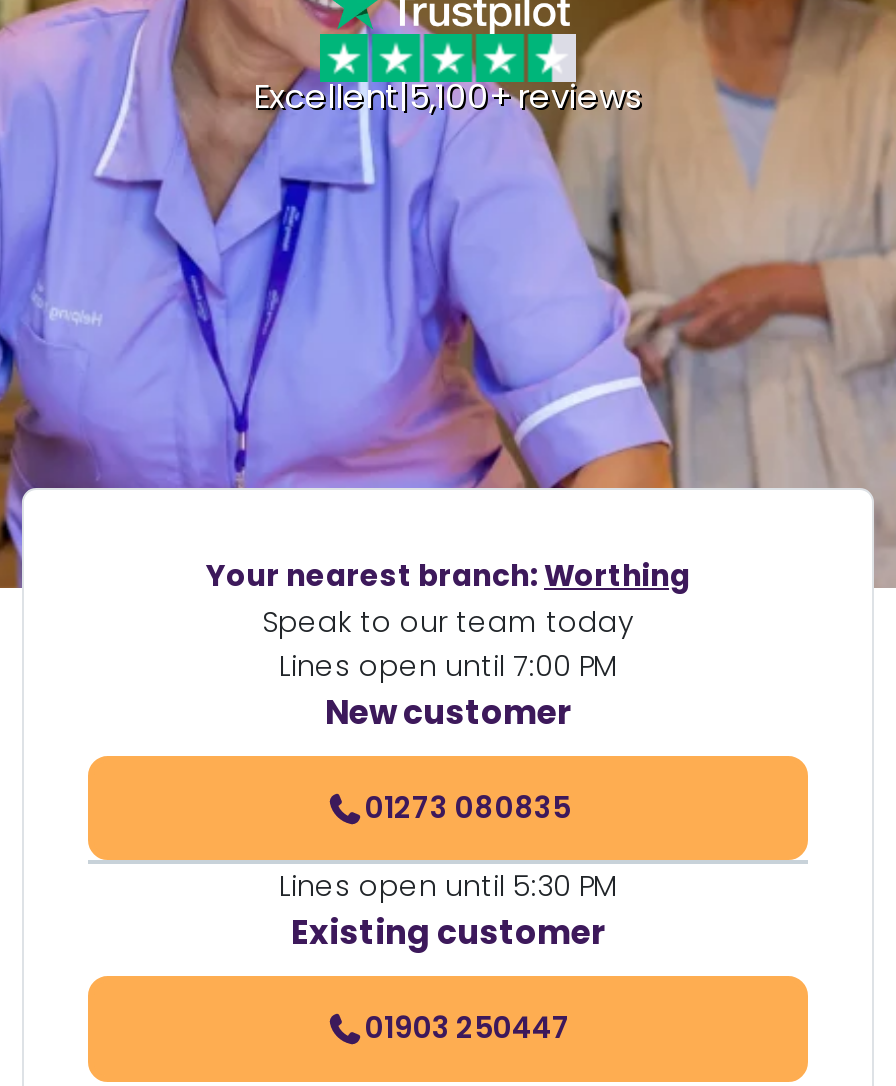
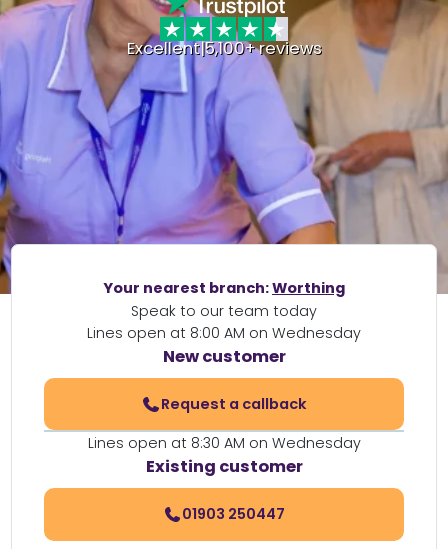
[279,646,617,686] Lines open until 7:00 PM -> [87,323,361,343] Lines open at 8:00 AM on Wednesday
[364,787,570,827] 01273 080835 -> [160,394,306,414] Request a callback
[279,867,617,907] Lines open until 5:30 PM -> [87,433,360,453] Lines open at 8:30 AM on Wednesday

